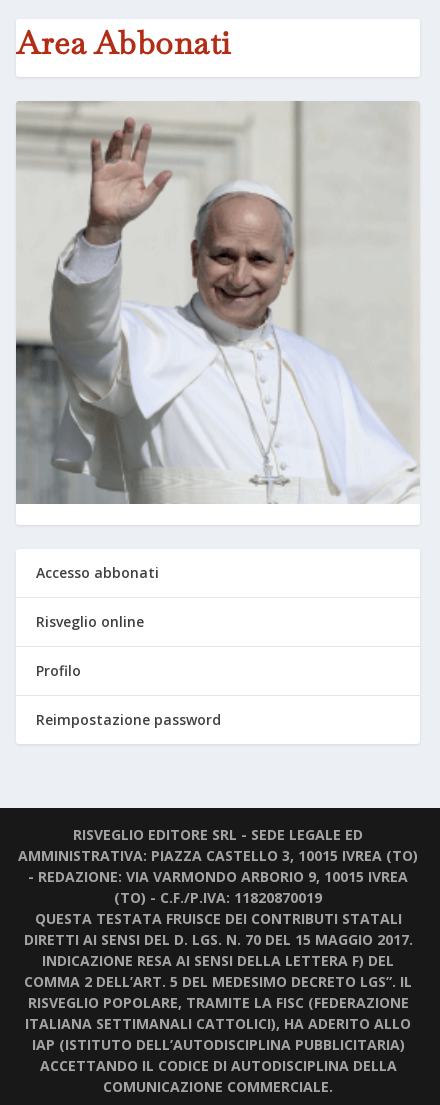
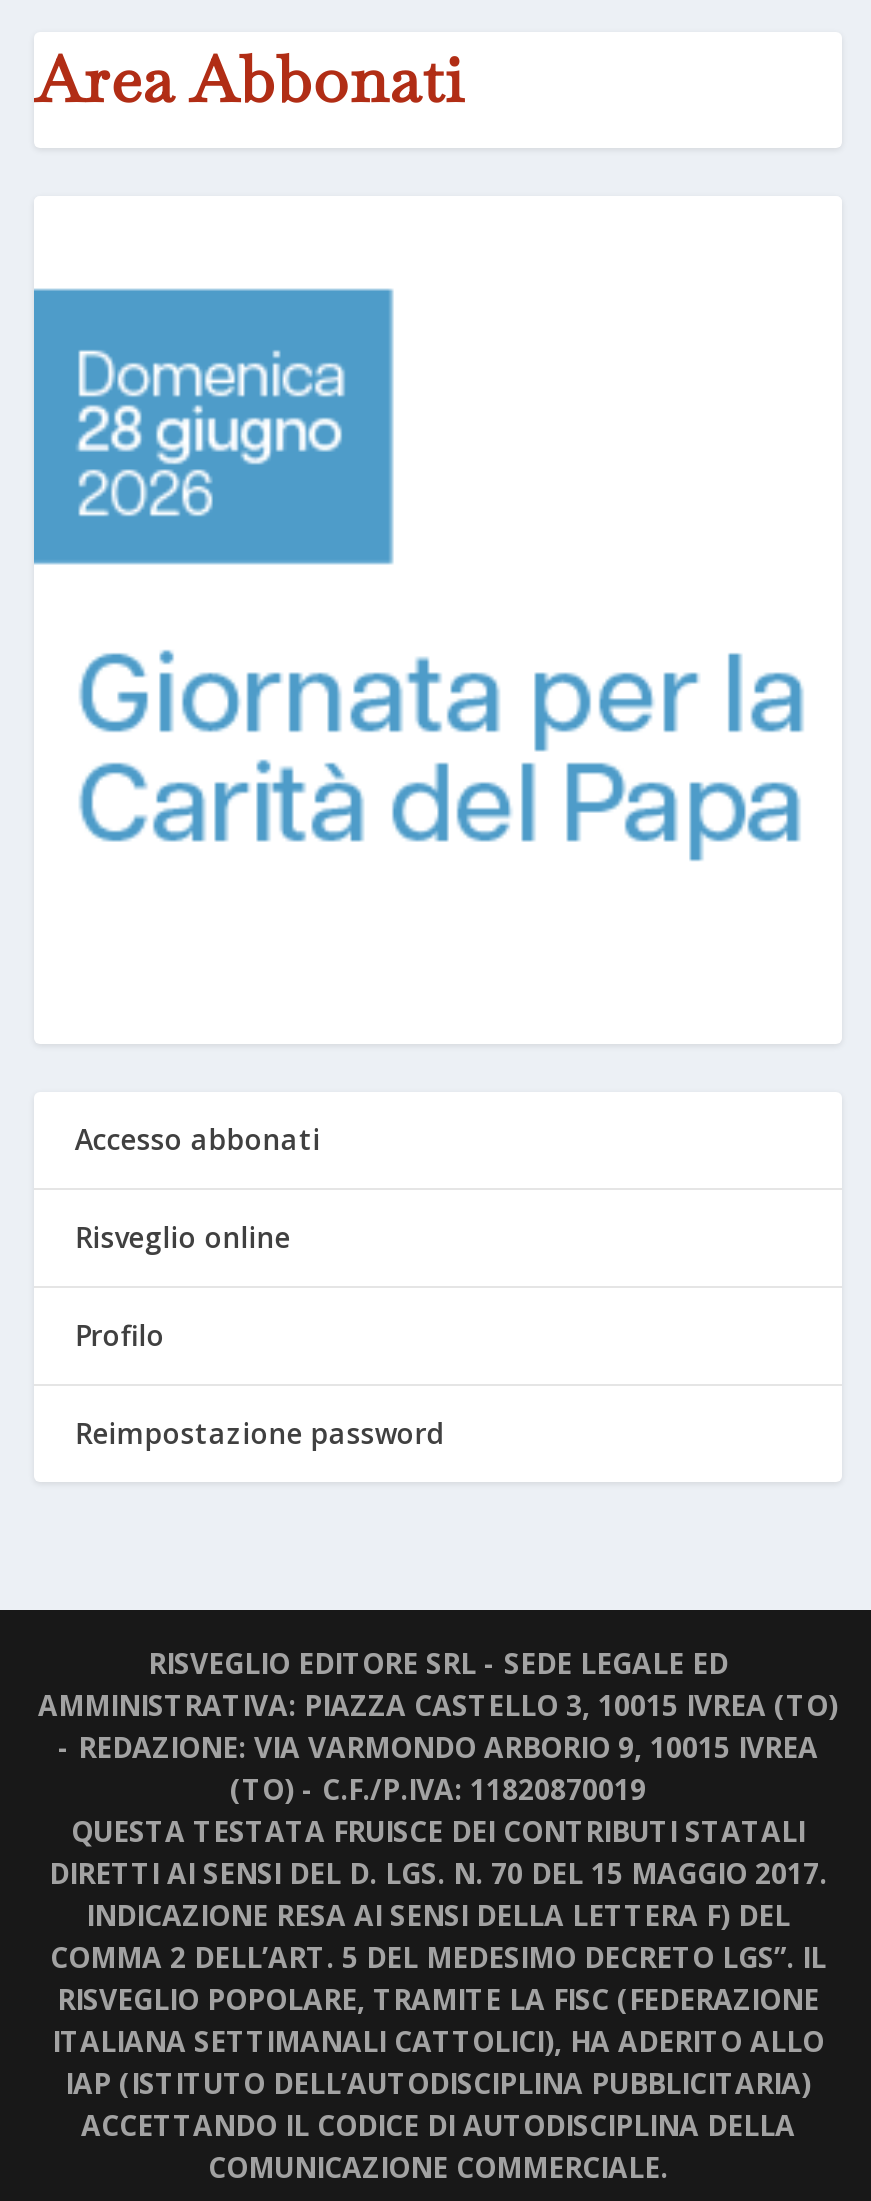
[15,100,420,505] [image] -> [32,196,840,1002] [image]

